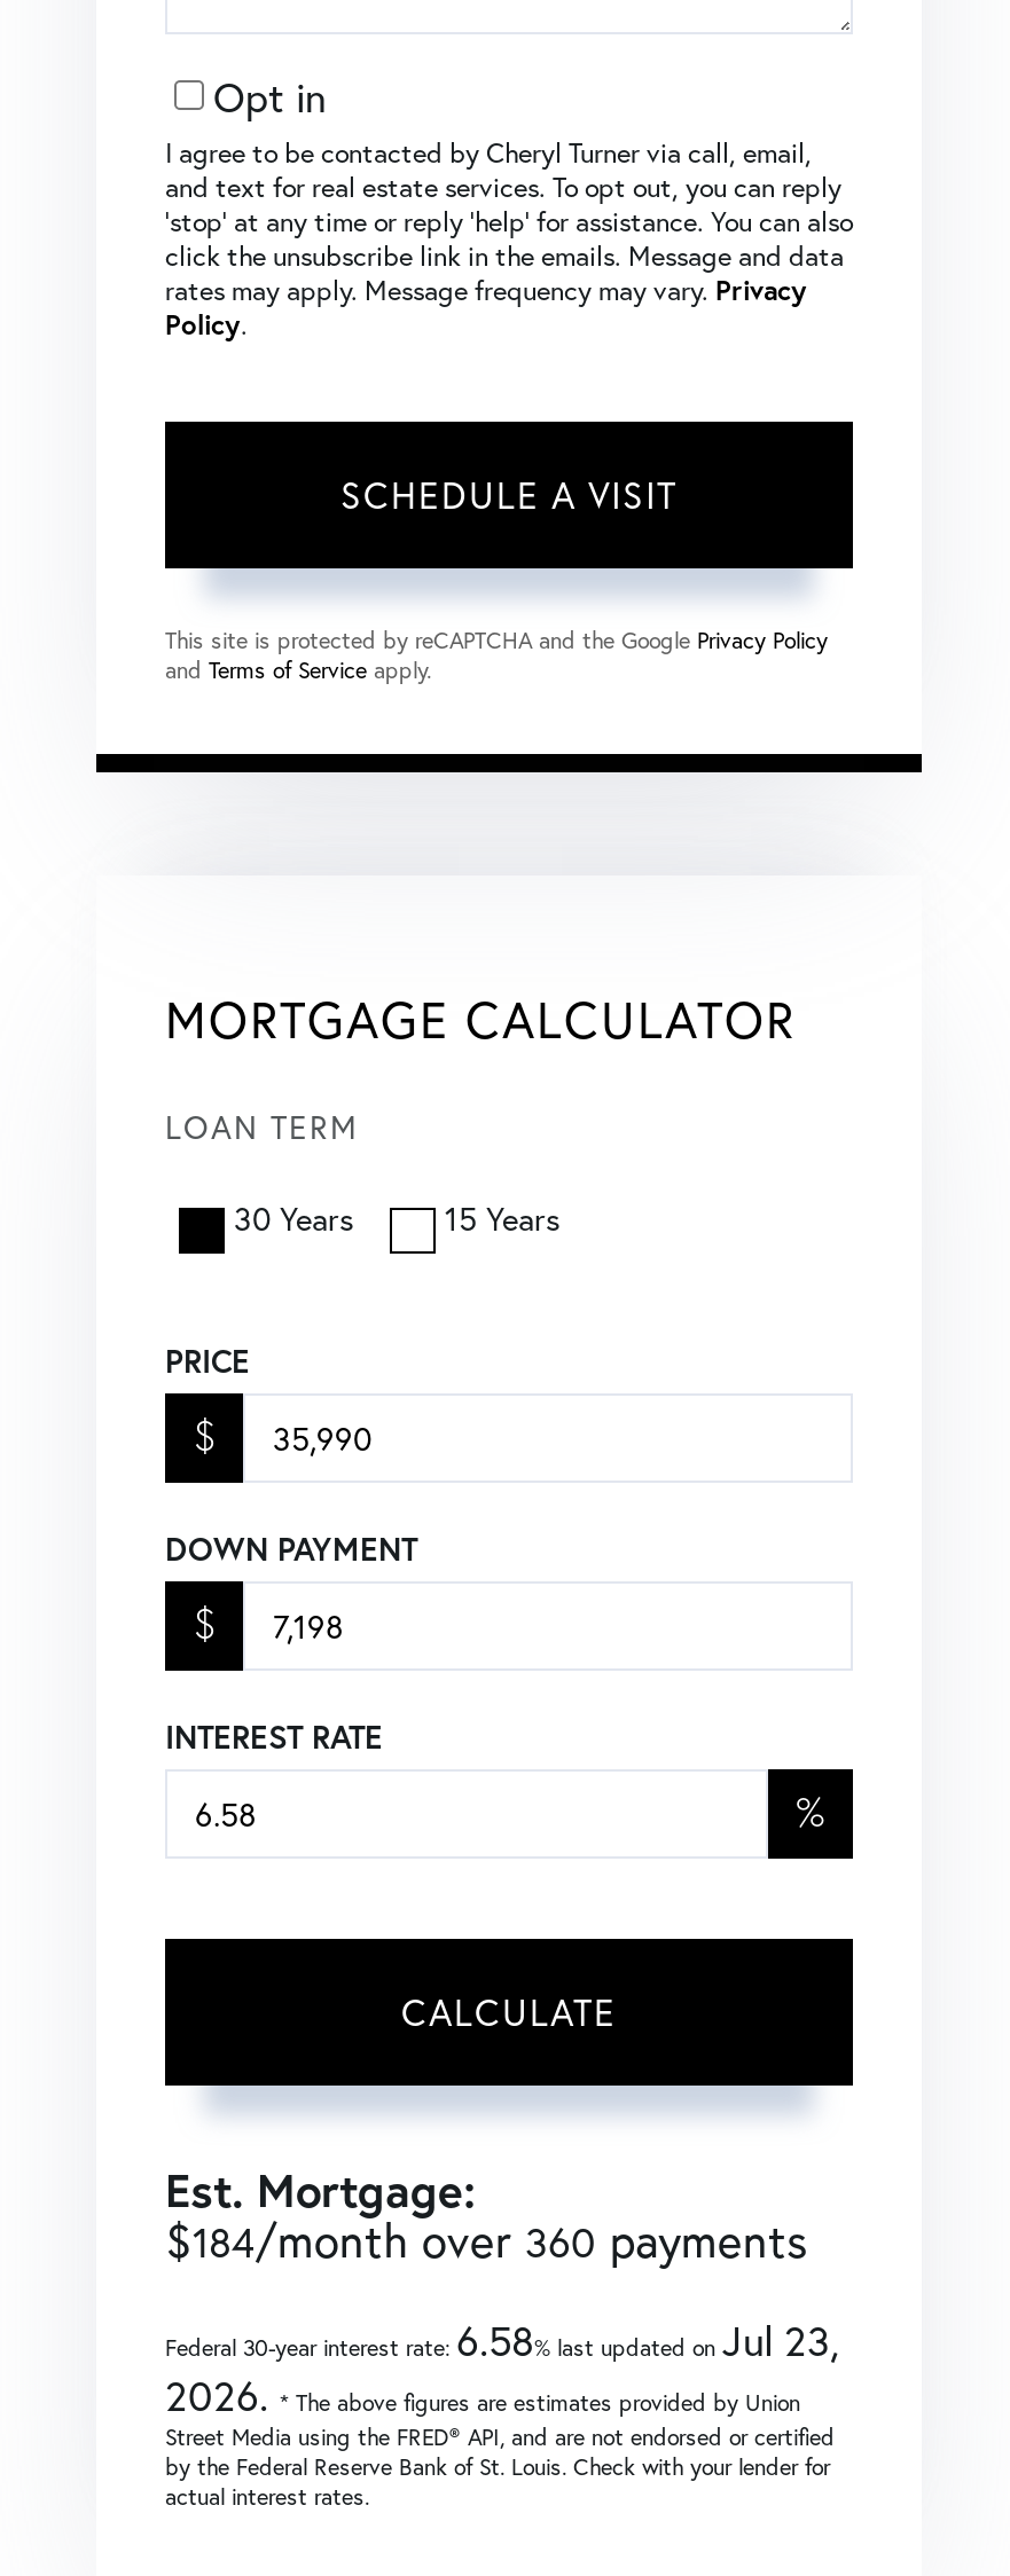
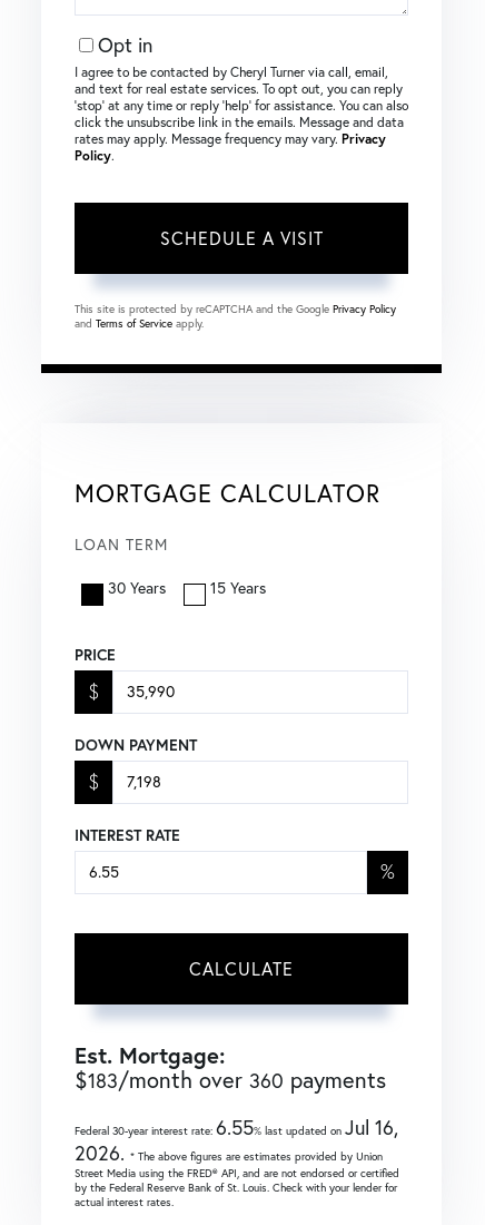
[165,2210,807,2272] $184/month over 360 payments -> [75,1066,386,1093] $183/month over 360 payments
[165,2313,839,2368] Federal 30-year interest rate:6.58% last updated onJul 23, -> [75,1115,398,1140] Federal 30-year interest rate:6.55% last updated onJul 16,

